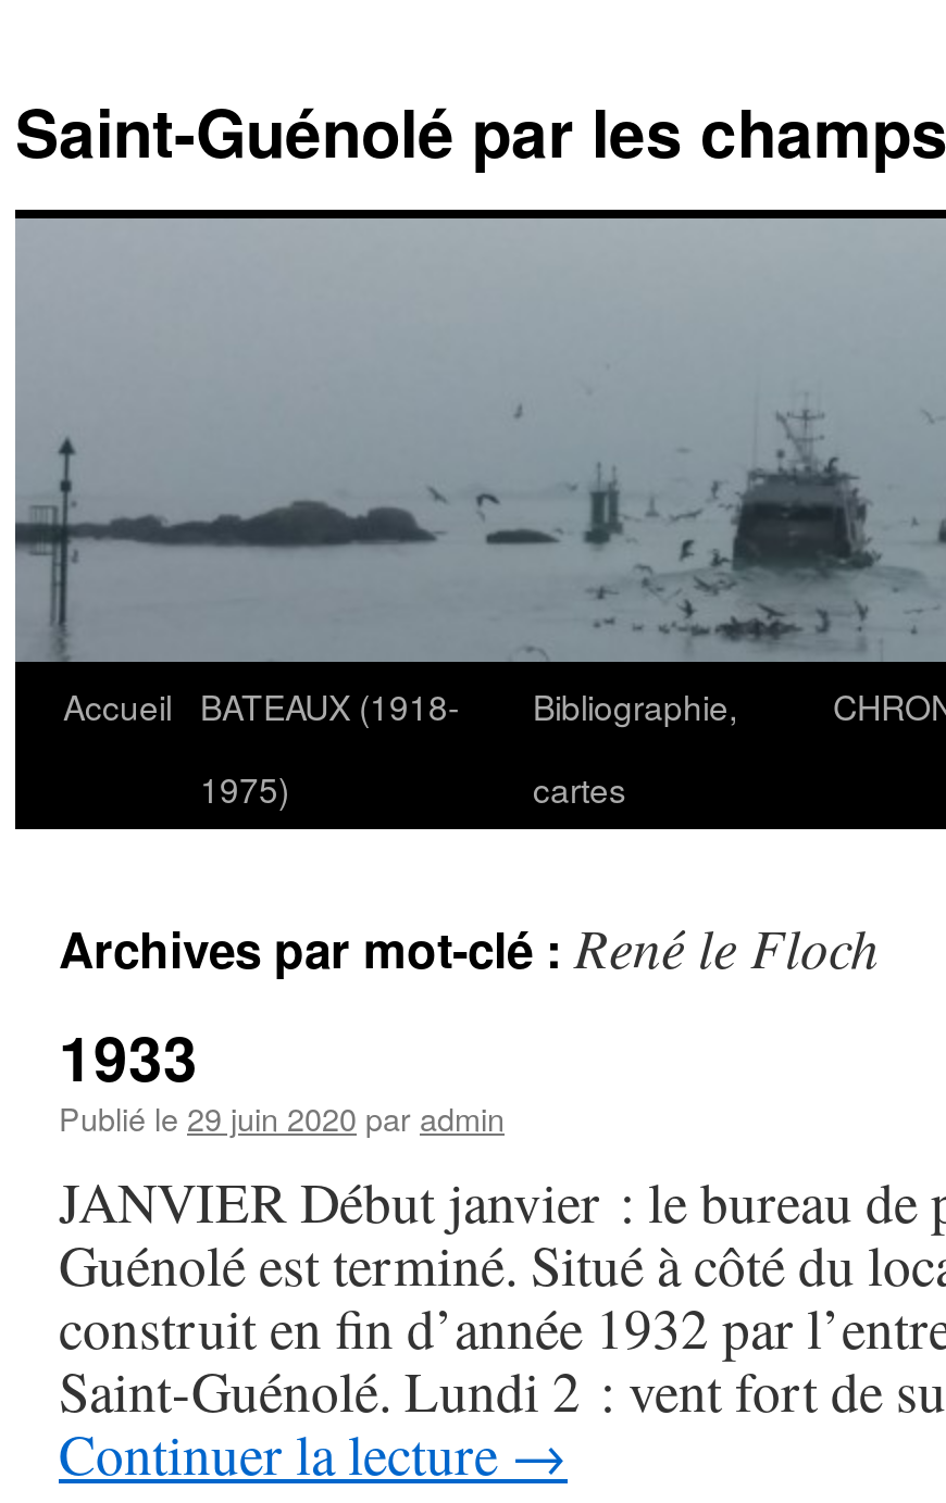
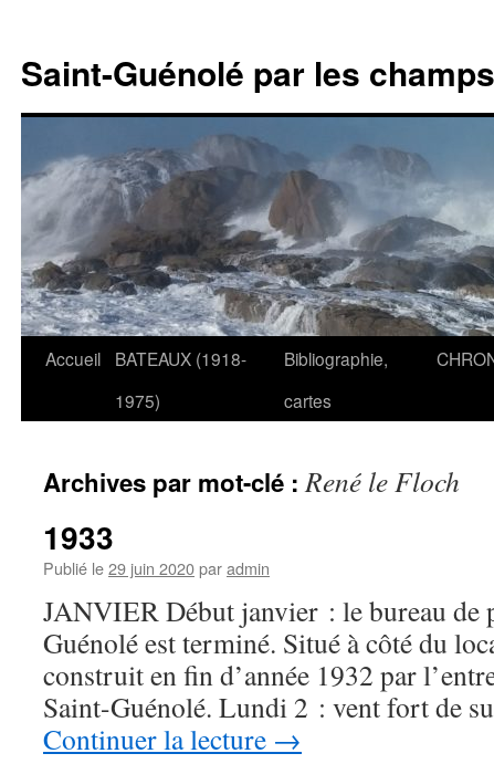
[15,218,939,662] [image] -> [21,117,491,336] [image]

